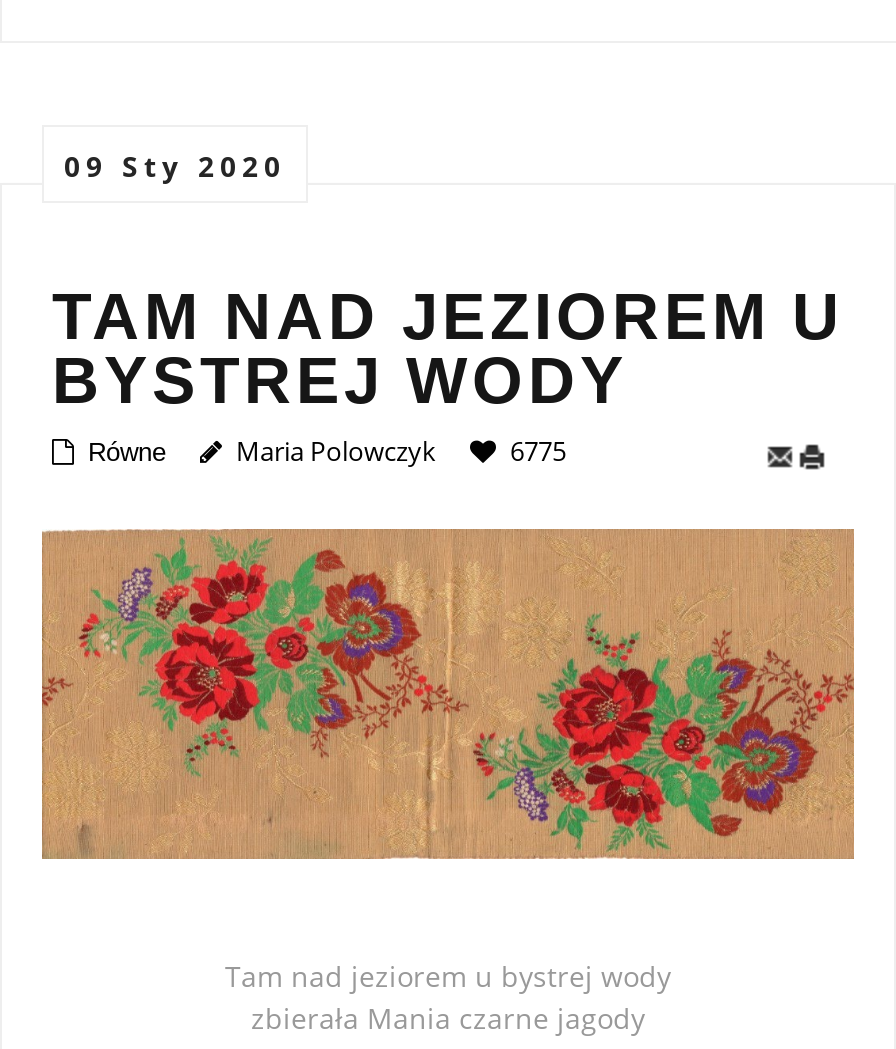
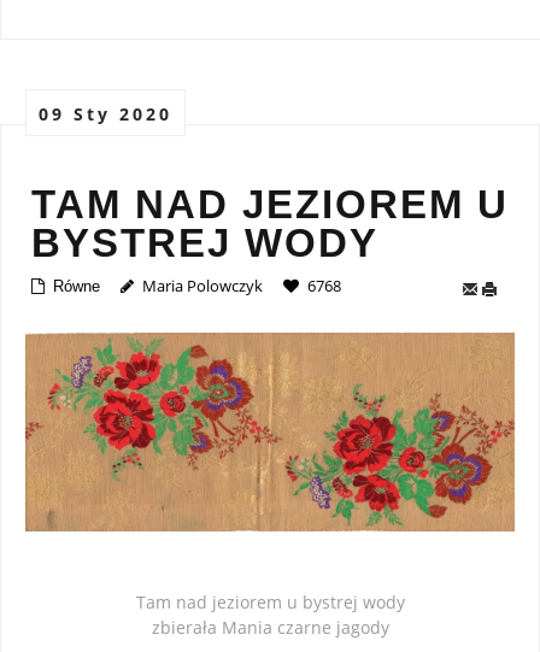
[510,433,566,469] 6775 -> [307,275,341,296] 6768

